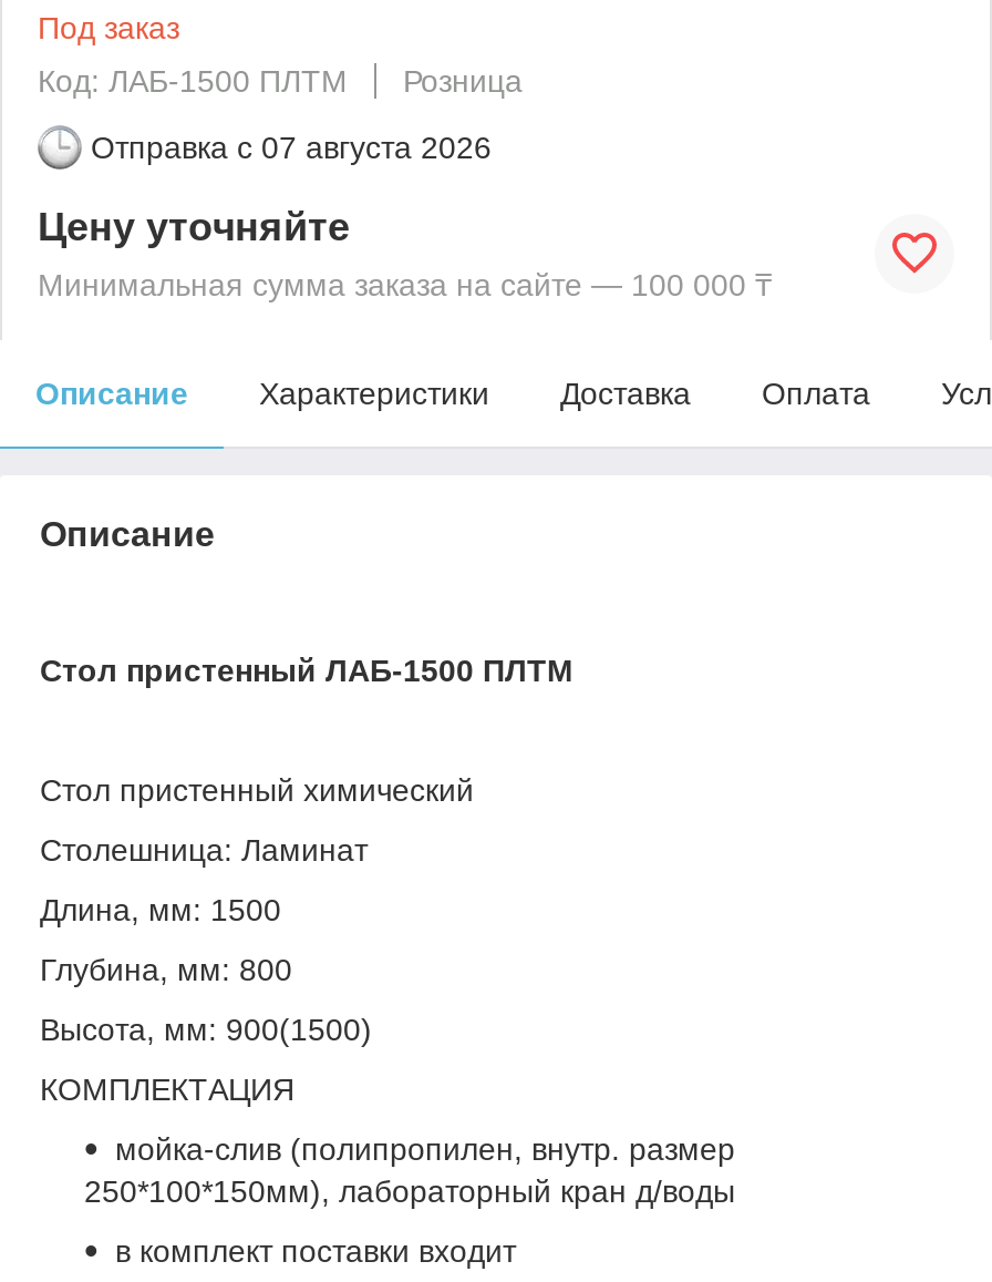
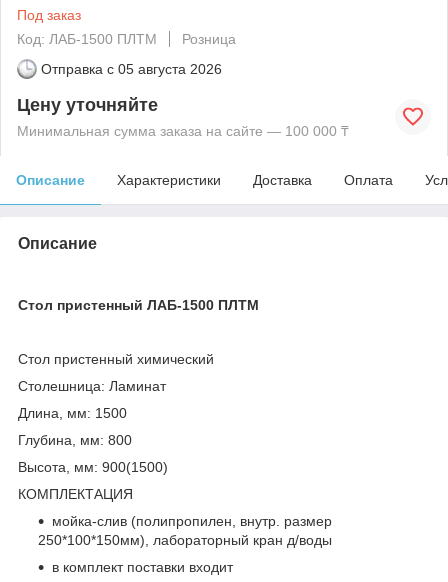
[91,129,492,165] Отправка с 07 августа 2026 -> [41,61,222,77] Отправка с 05 августа 2026

